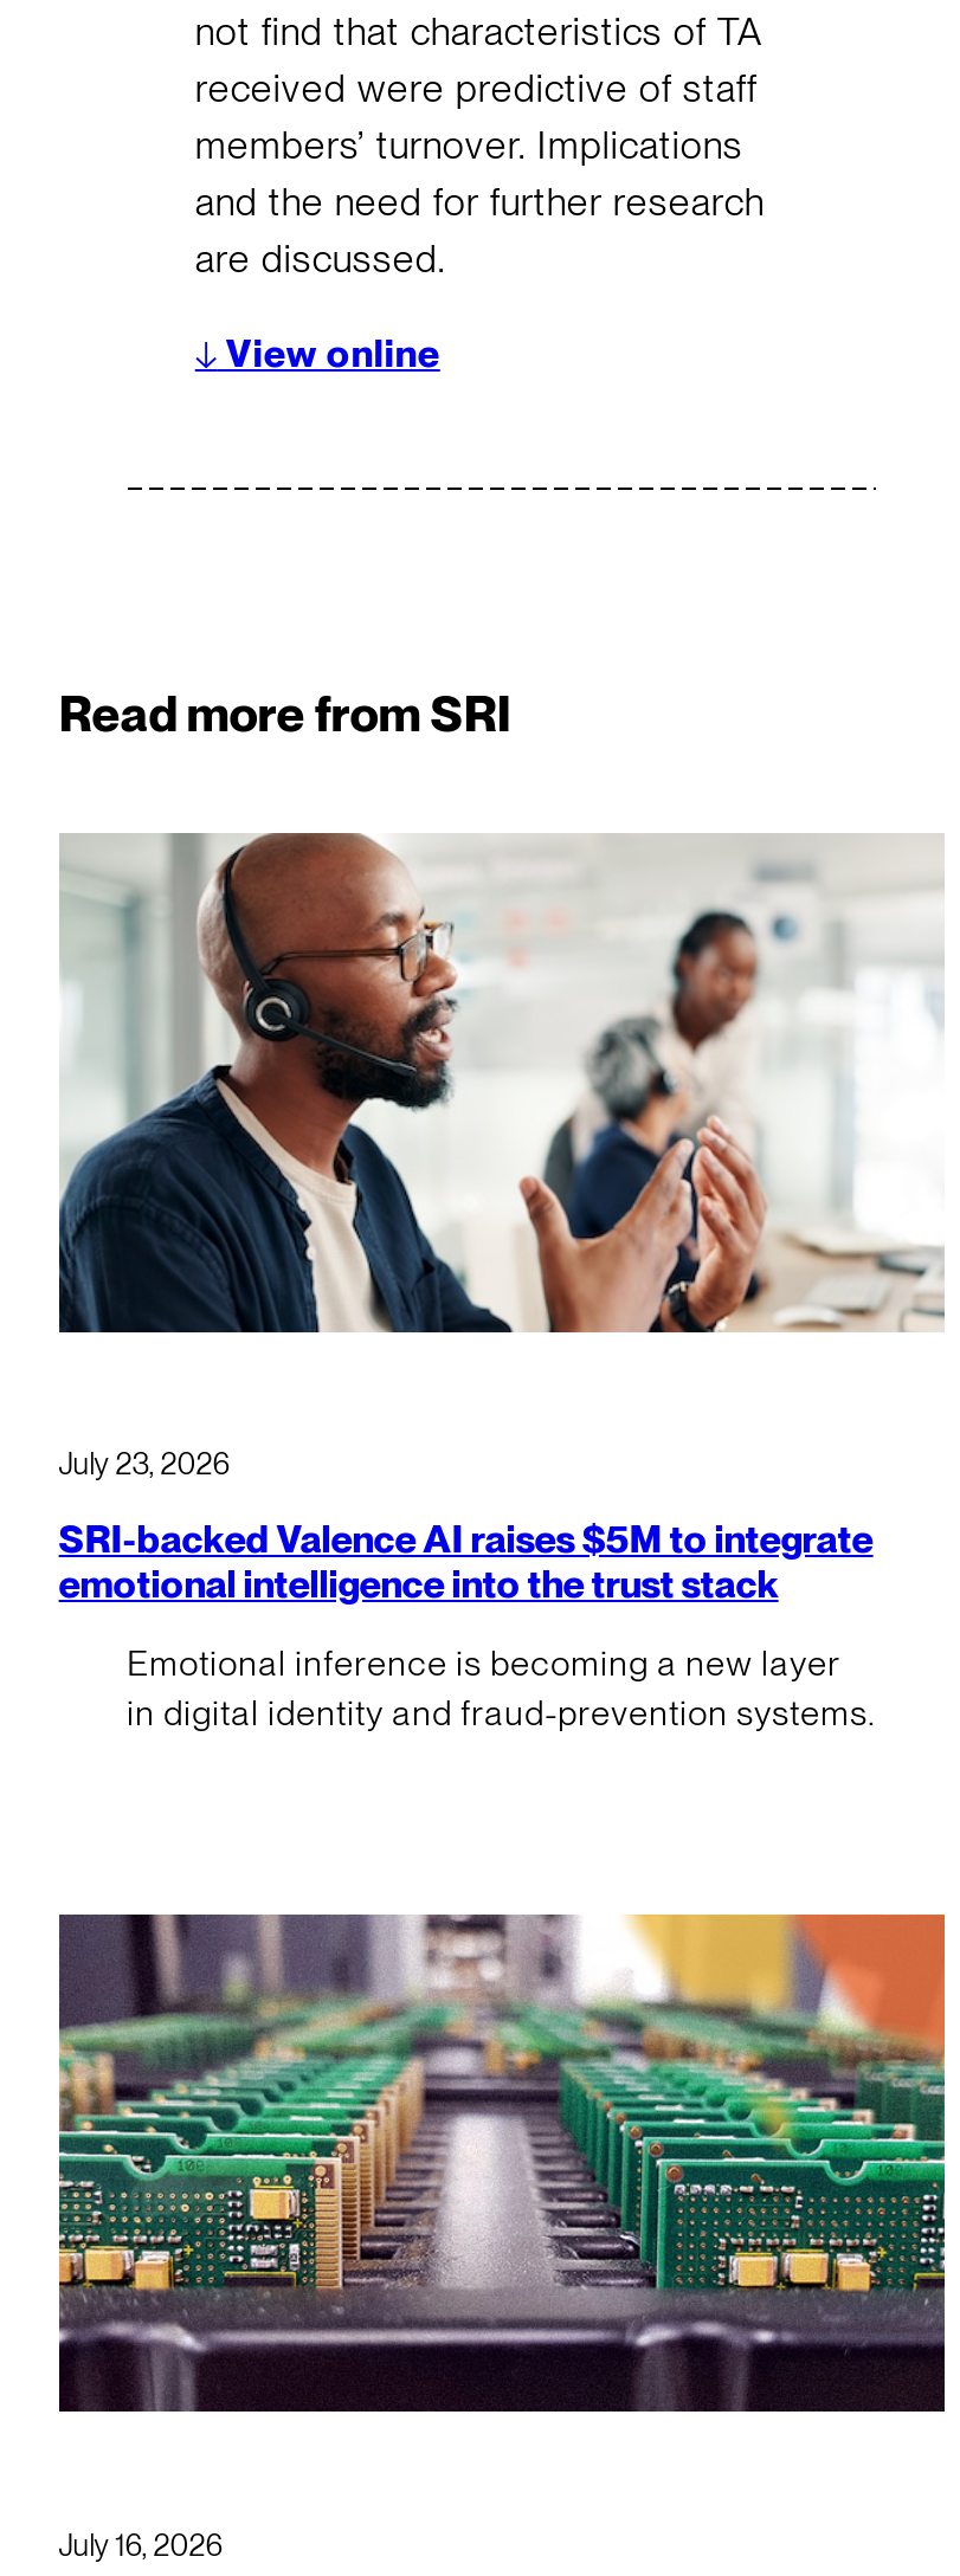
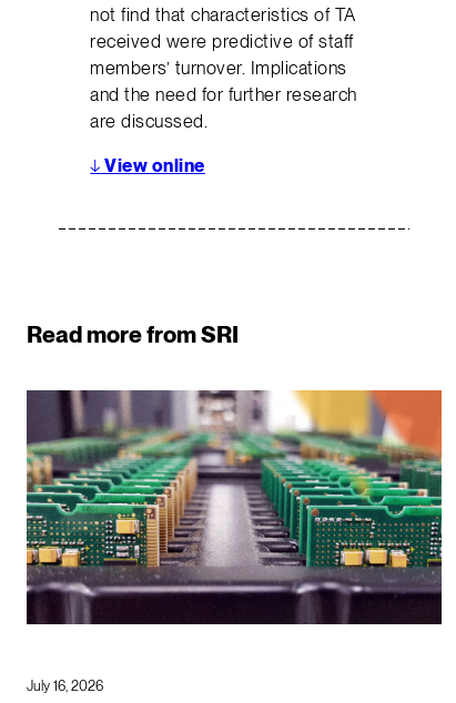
[59,833,945,1335] [image] -> none
[59,1445,876,1734] July 23, 2026 | SRI-backed Valence AI raises $5M to integrate | emotional intelligence into the trust stack | Emotional inference is becoming a new layer | in digital identity and fraud-prevention systems. -> none

